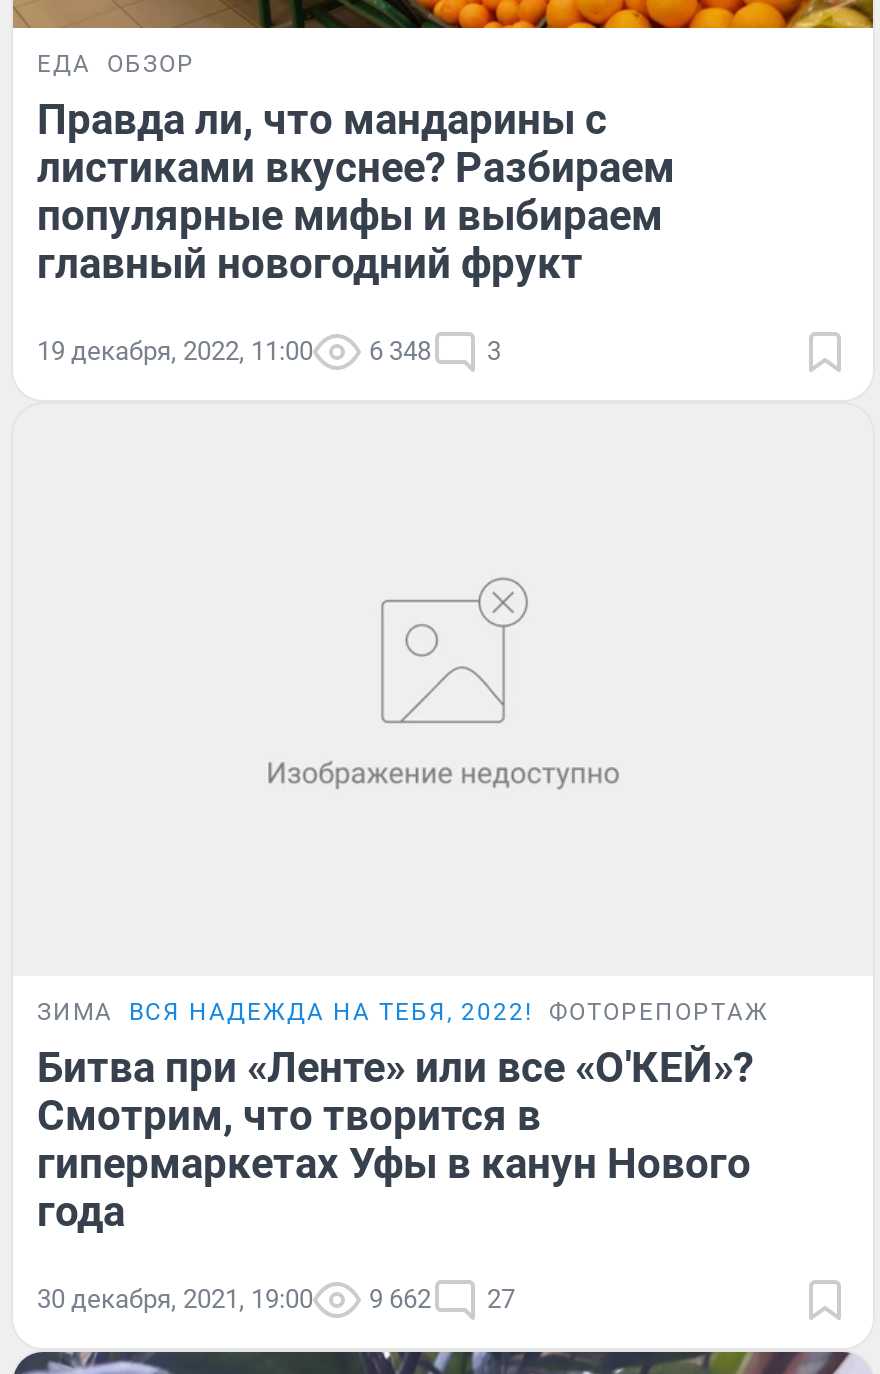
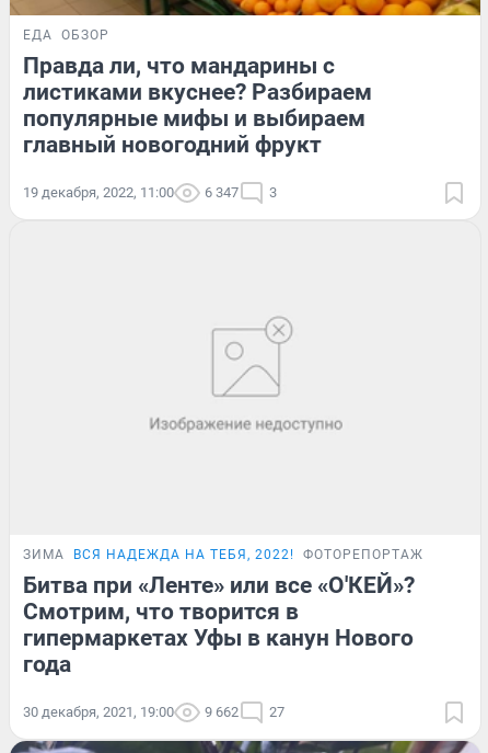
[37,335,501,365] 19 декабря, 2022, 11:00 6 348 3 -> [23,184,277,200] 19 декабря, 2022, 11:00 6 347 3

